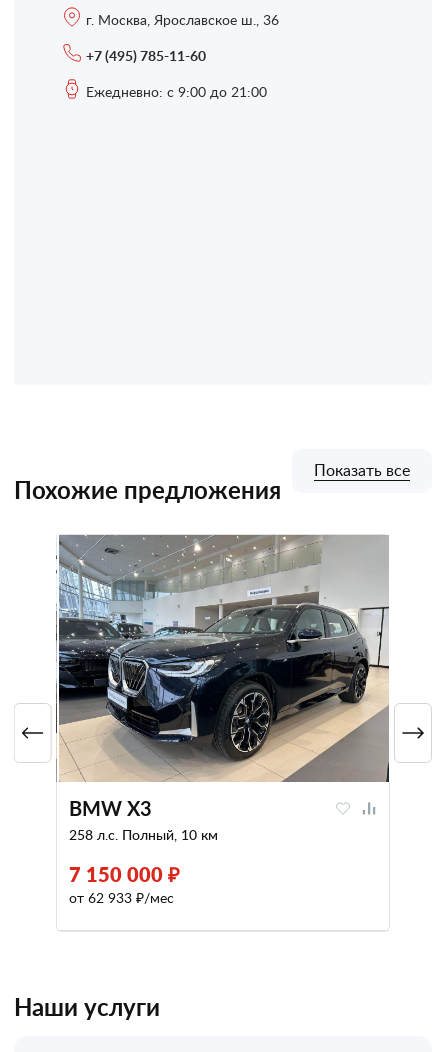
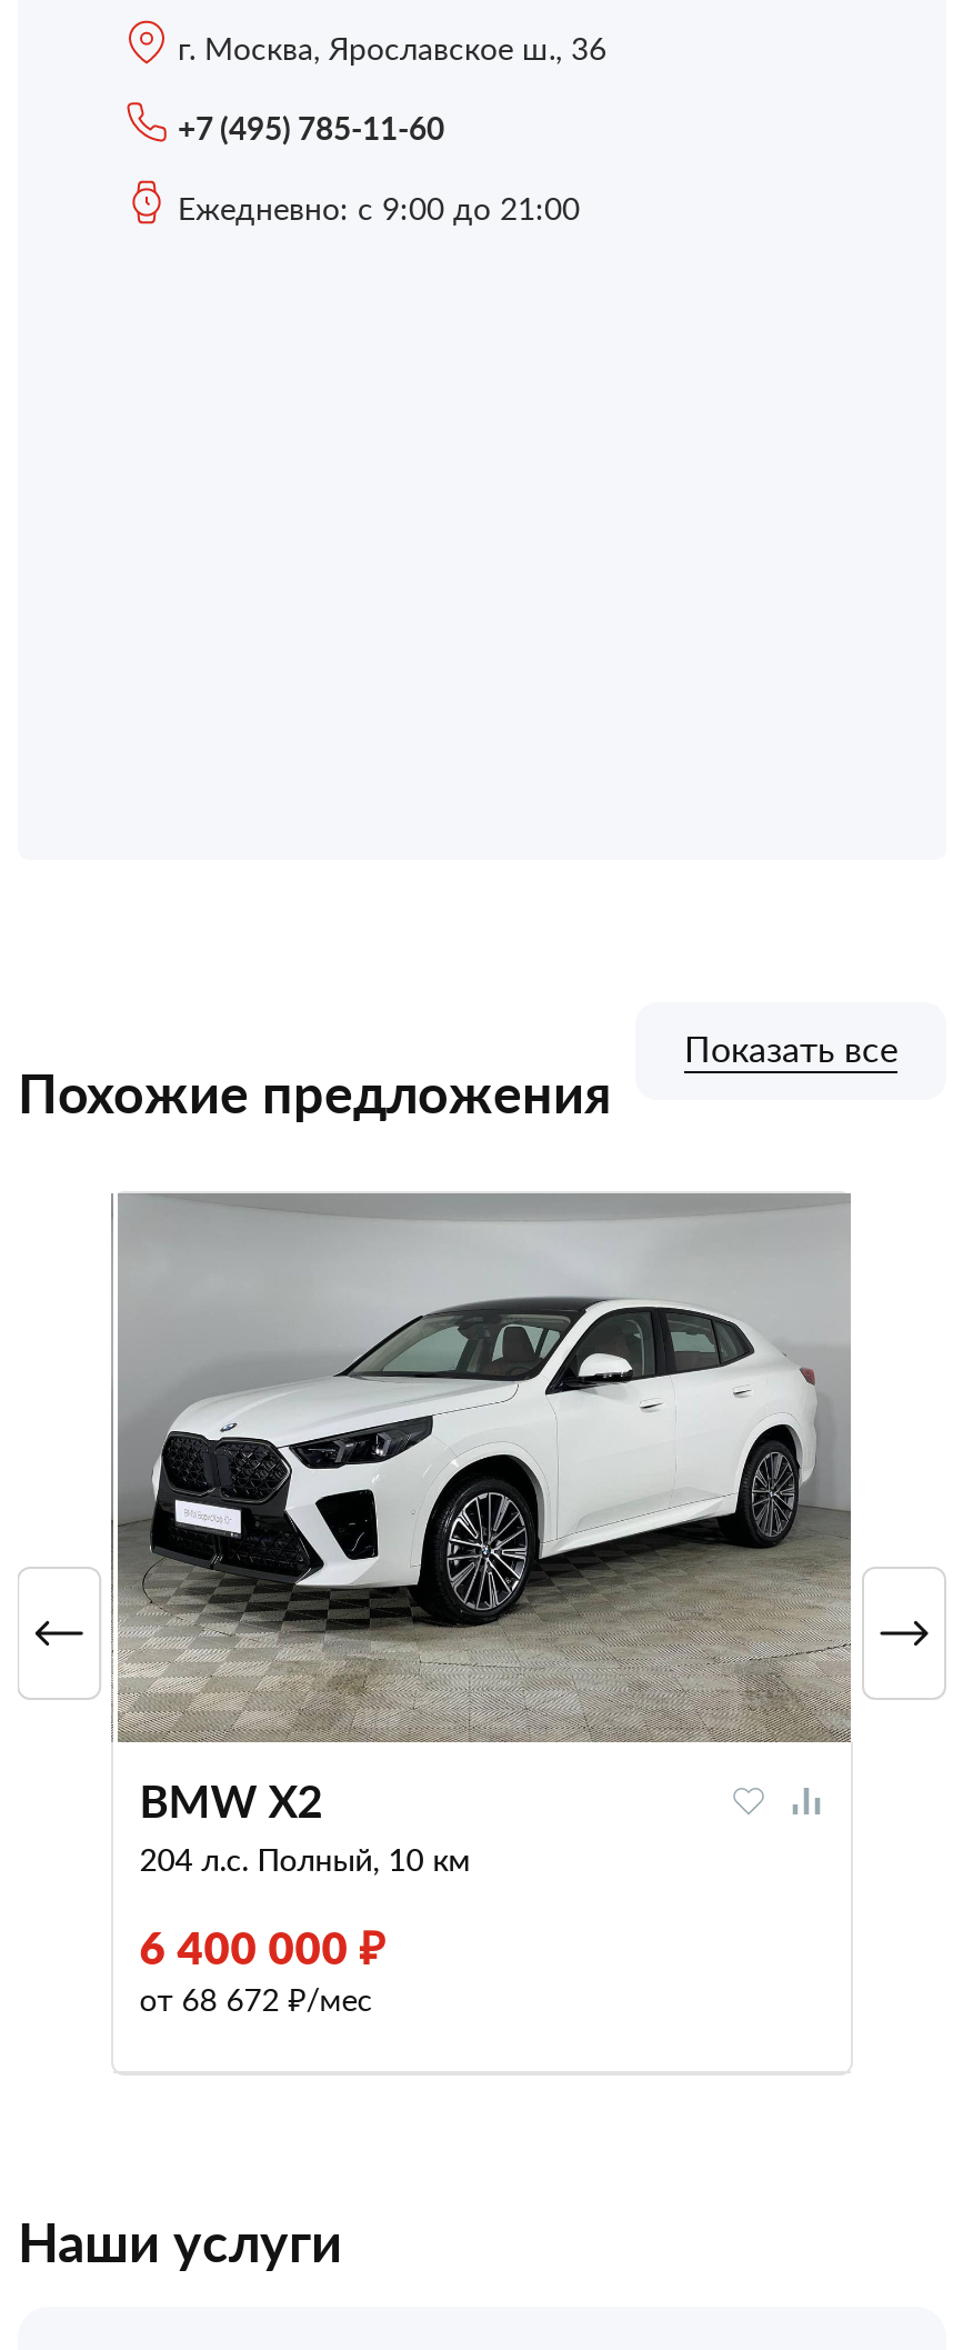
[56,536,389,822] [image] | BMW X3 -> [111,1196,853,1831] [image] | BMW X2
[69,825,218,844] 258 л.с. Полный, 10 км -> [140,1838,471,1880] 204 л.с. Полный, 10 км
[69,862,180,886] 7 150 000 ₽ -> [140,1920,386,1973] 6 400 000 ₽
[69,888,174,907] от 62 933 ₽/мес -> [140,1978,373,2020] от 68 672 ₽/мес

